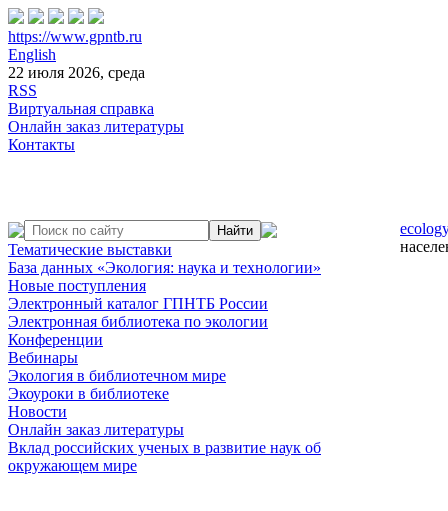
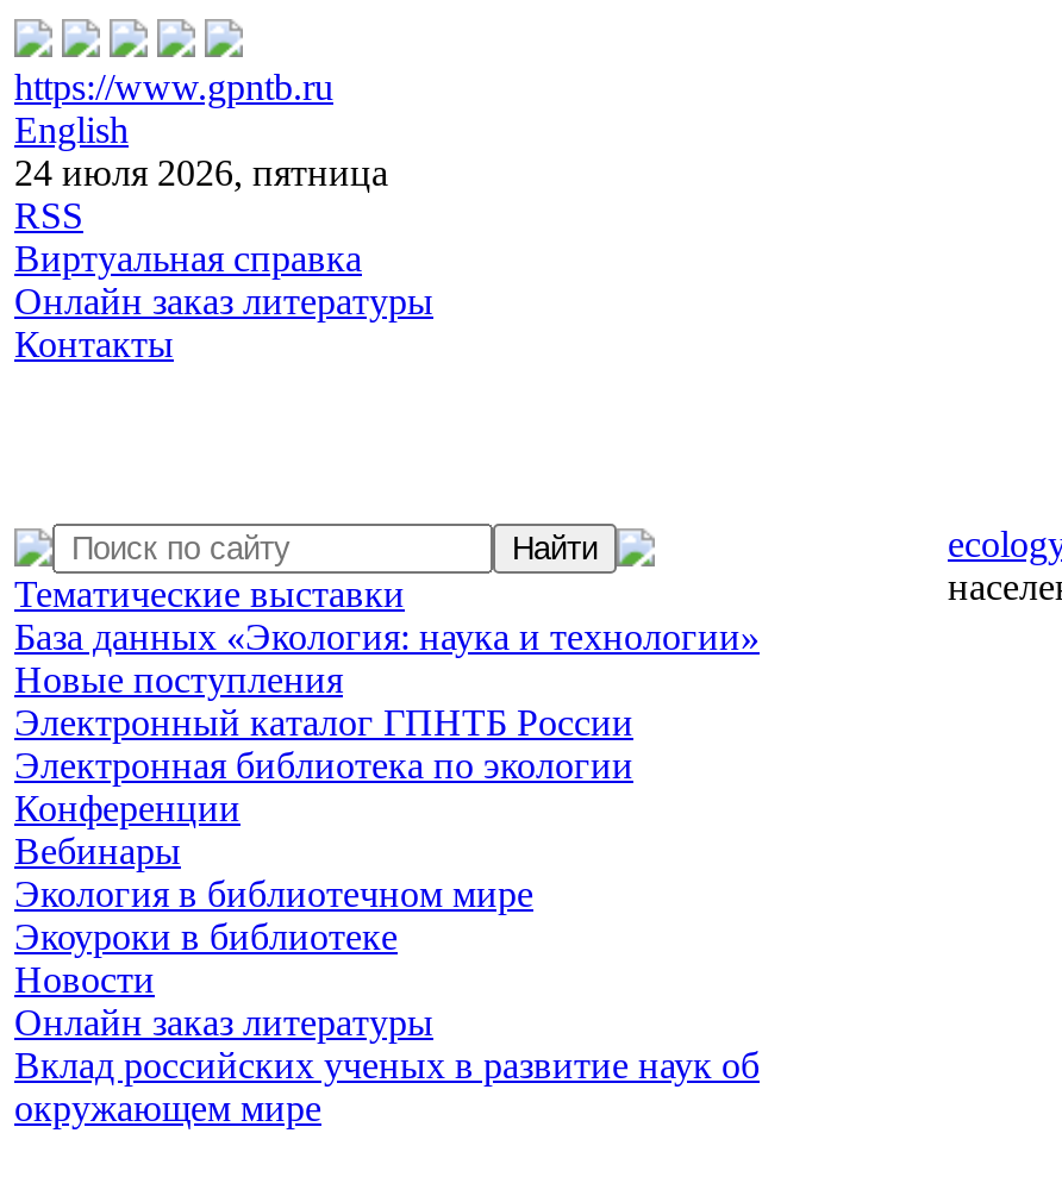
[8,64,145,81] 22 июля 2026, среда -> [14,152,388,193] 24 июля 2026, пятница

